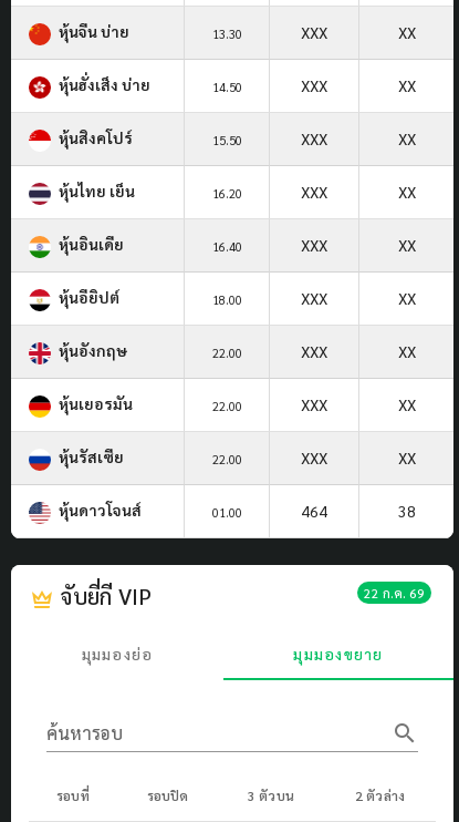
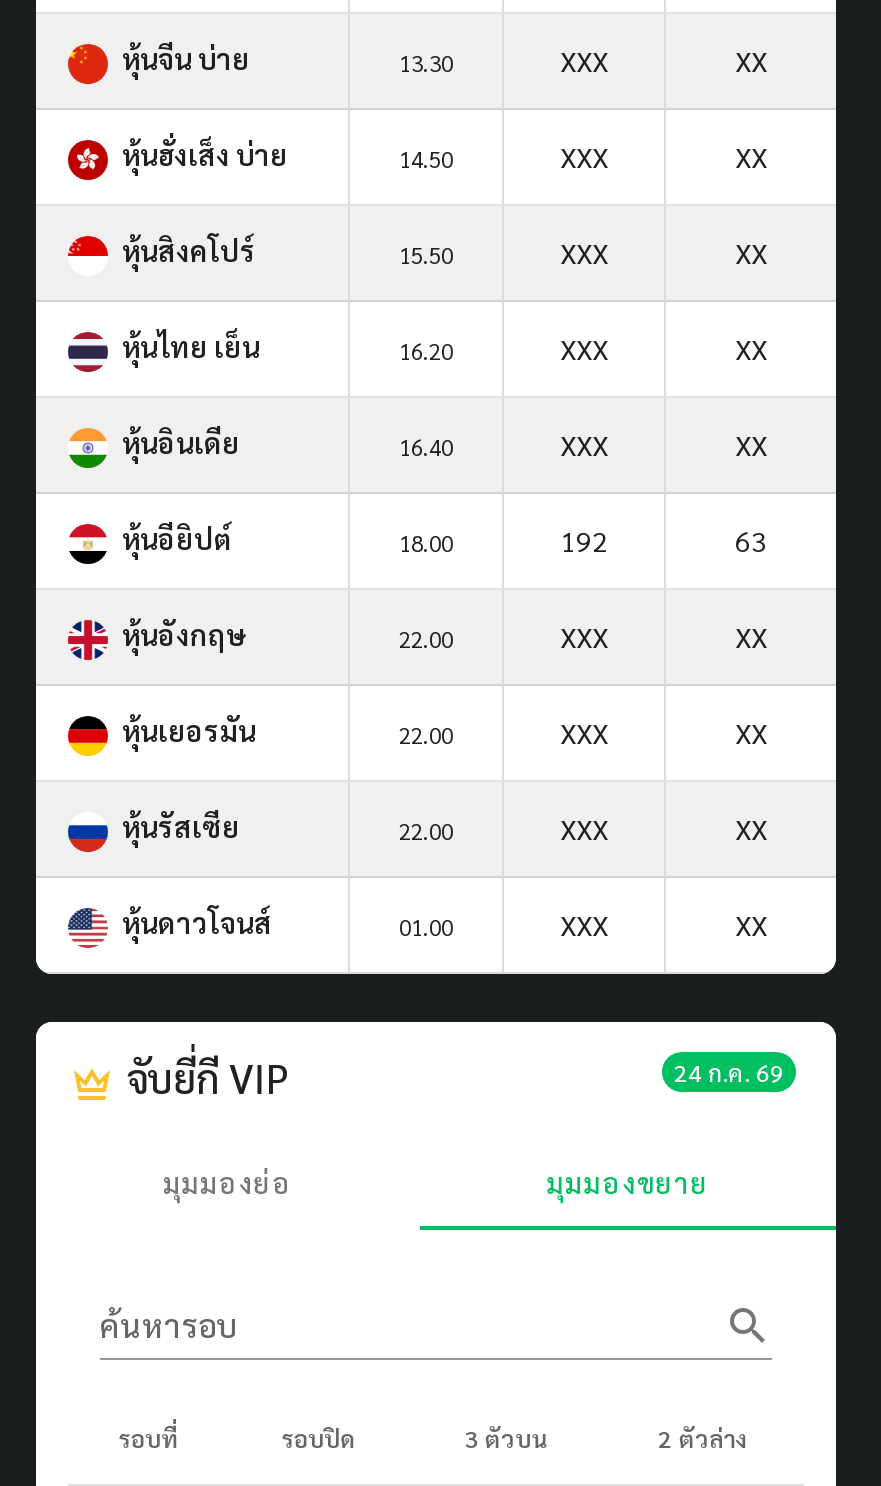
[301,288,415,308] XXX | XX -> [560,522,767,558] 192 | 63
[301,501,415,521] 464 | 38 -> [560,906,767,942] XXX | XX
[364,584,425,601] 22 ก.ค. 69 -> [674,1056,784,1088] 24 ก.ค. 69

